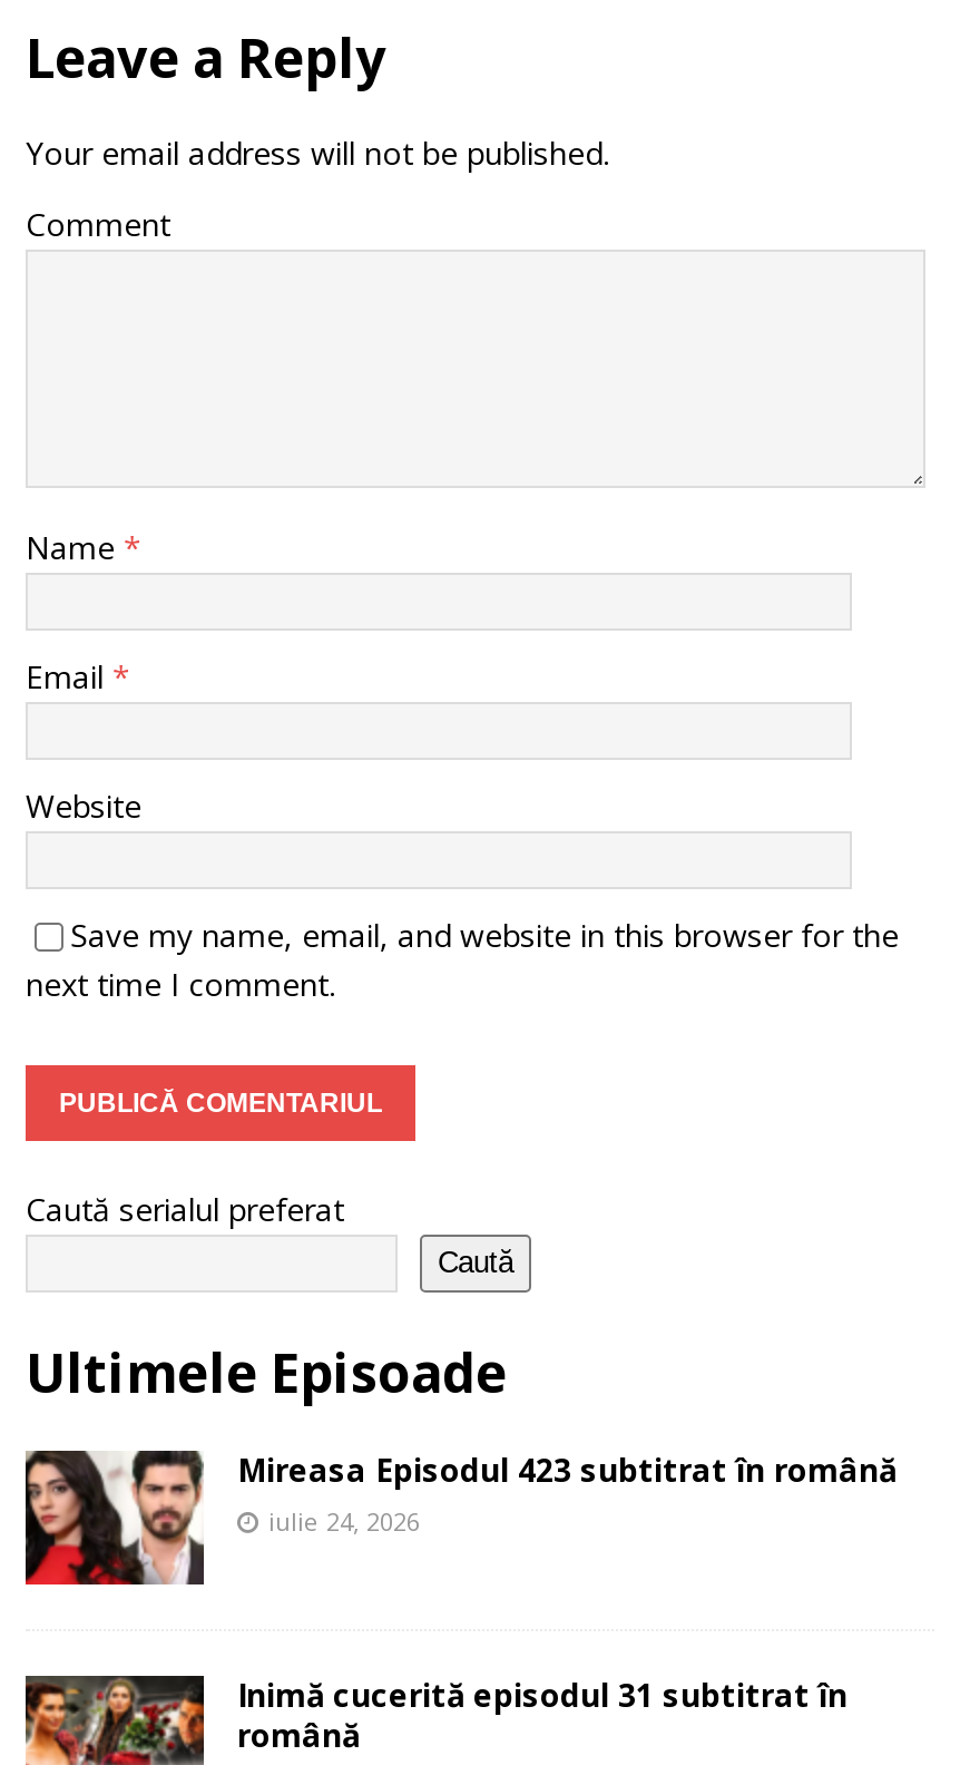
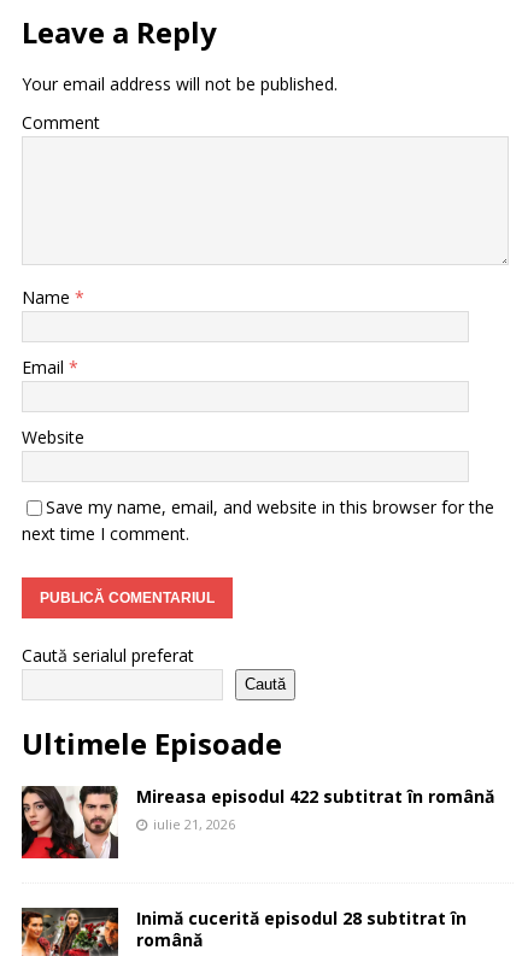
[237,1448,896,1490] Mireasa Episodul 423 subtitrat în română -> [136,784,494,807] Mireasa episodul 422 subtitrat în română
[268,1504,420,1537] iulie 24, 2026 -> [153,815,235,833] iulie 21, 2026
[237,1673,847,1715] Inimă cucerită episodul 31 subtitrat în -> [136,906,467,929] Inimă cucerită episodul 28 subtitrat în

